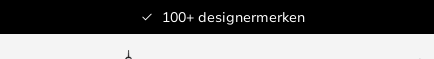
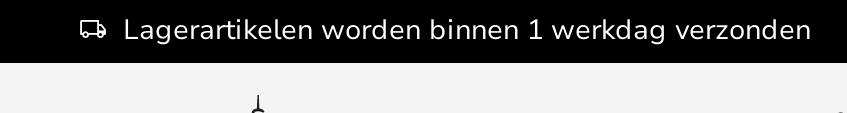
[161,7,304,26] 100+ designermerken -> [123,9,811,47] Lagerartikelen worden binnen 1 werkdag verzonden

